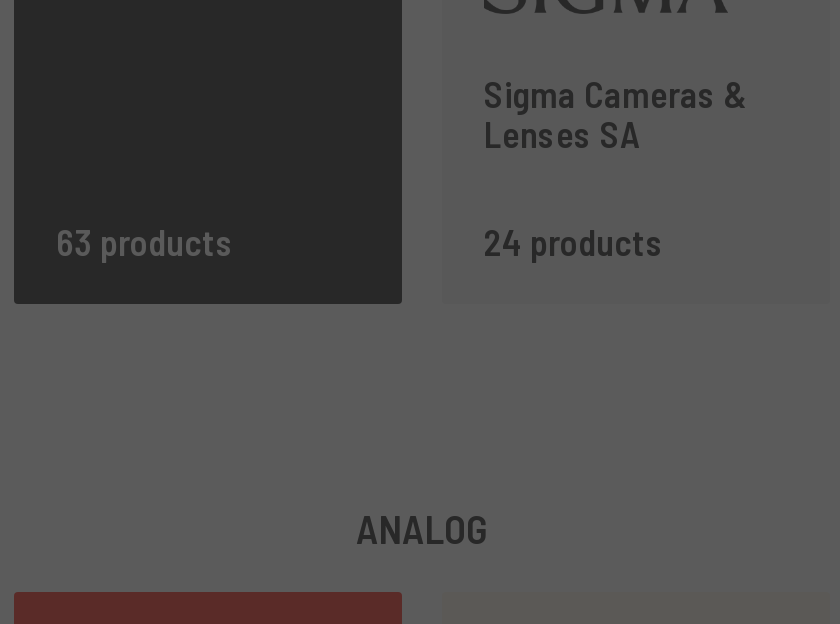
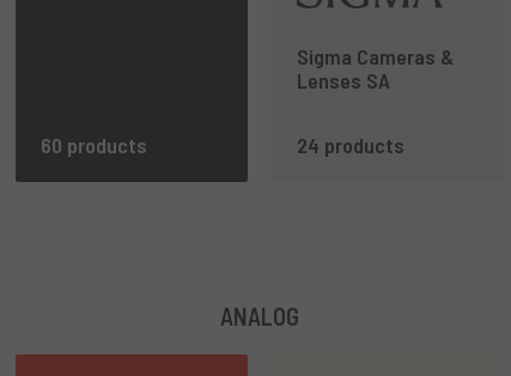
[56,220,234,264] 63 products -> [41,132,147,158] 60 products

